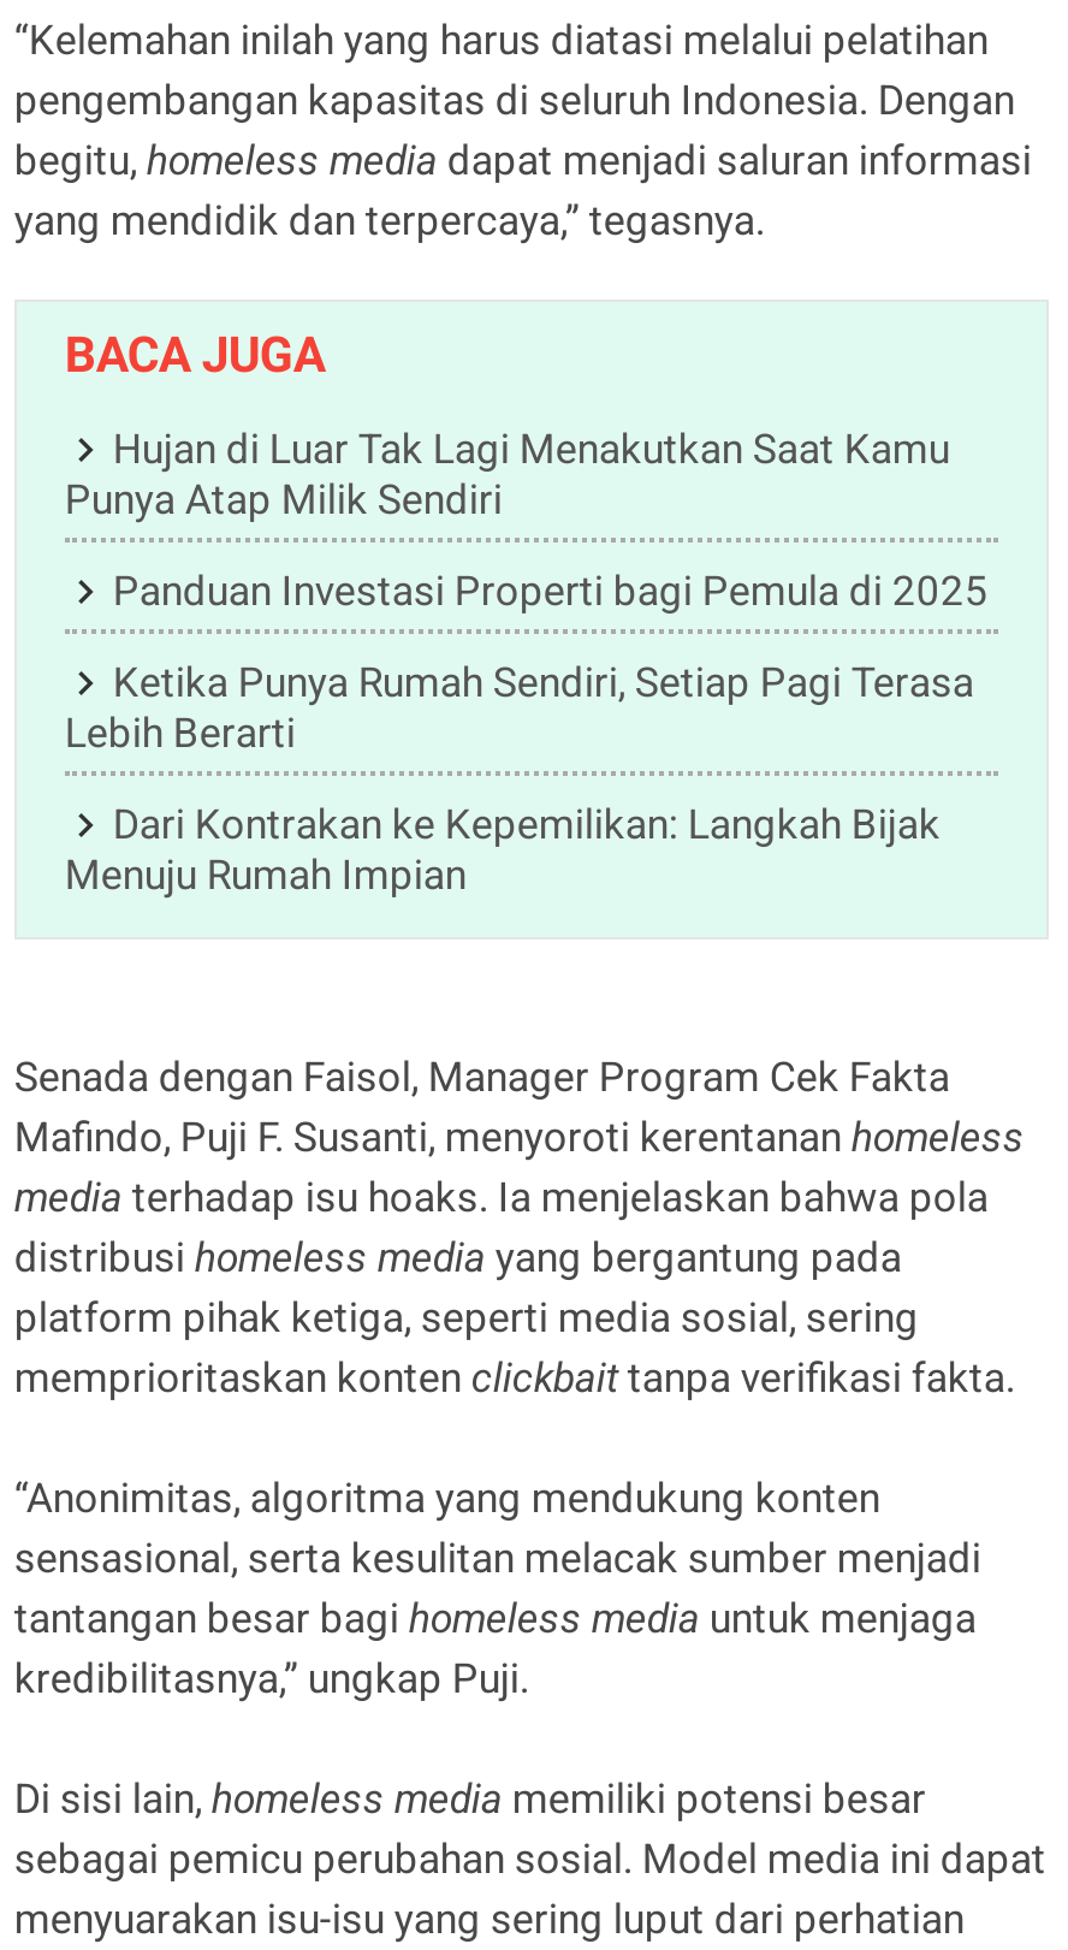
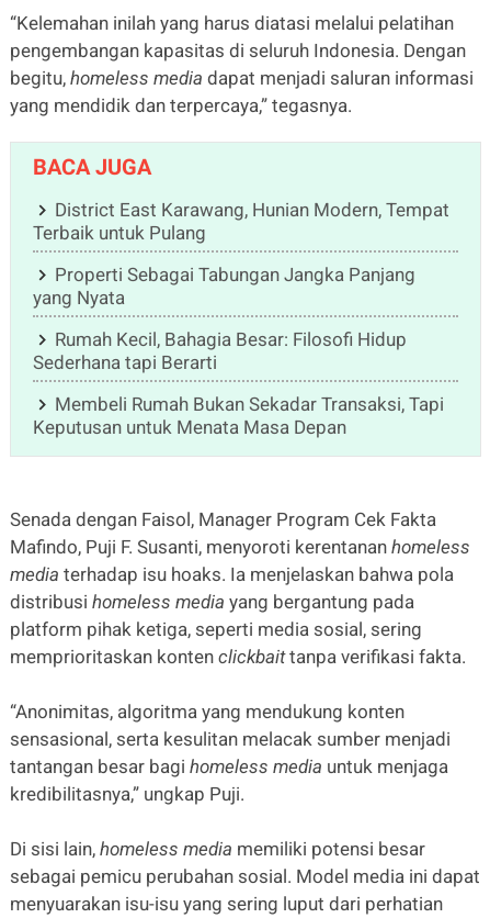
[65,425,950,523] Hujan di Luar Tak Lagi Menakutkan Saat Kamu | Punya Atap Milik Sendiri -> [33,199,449,244] District East Karawang, Hunian Modern, Tempat | Terbaik untuk Pulang
[113,567,988,615] Panduan Investasi Properti bagi Pemula di 2025 -> [33,264,415,309] Properti Sebagai Tabungan Jangka Panjang | yang Nyata
[65,658,974,757] Ketika Punya Rumah Sendiri, Setiap Pagi Terasa | Lebih Berarti -> [33,328,407,373] Rumah Kecil, Bahagia Besar: Filosofi Hidup | Sederhana tapi Berarti
[65,800,940,899] Dari Kontrakan ke Kepemilikan: Langkah Bijak | Menuju Rumah Impian -> [33,393,444,438] Membeli Rumah Bukan Sekadar Transaksi, Tapi | Keputusan untuk Menata Masa Depan

